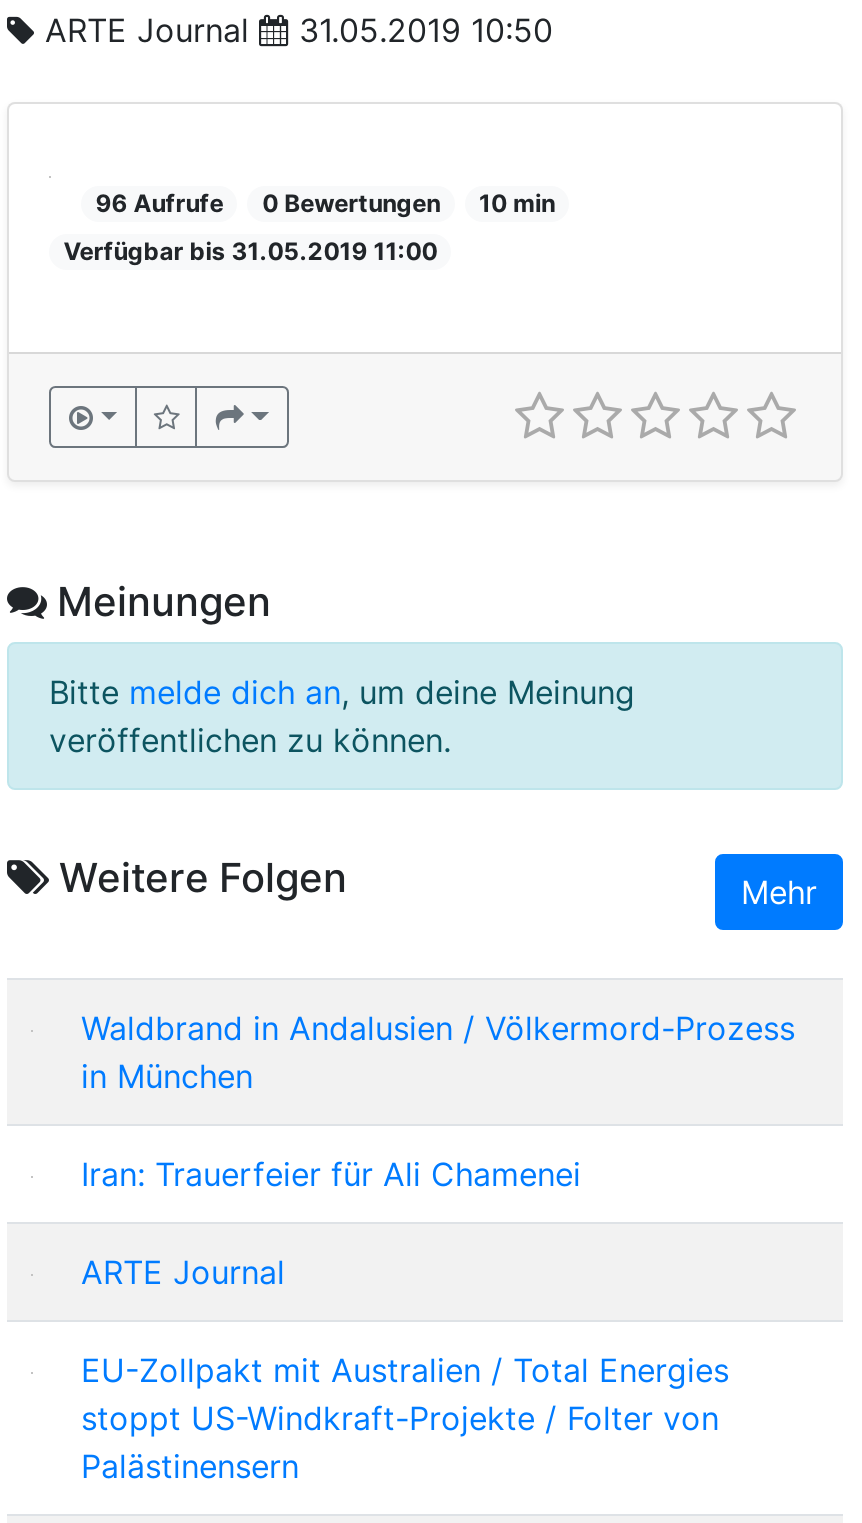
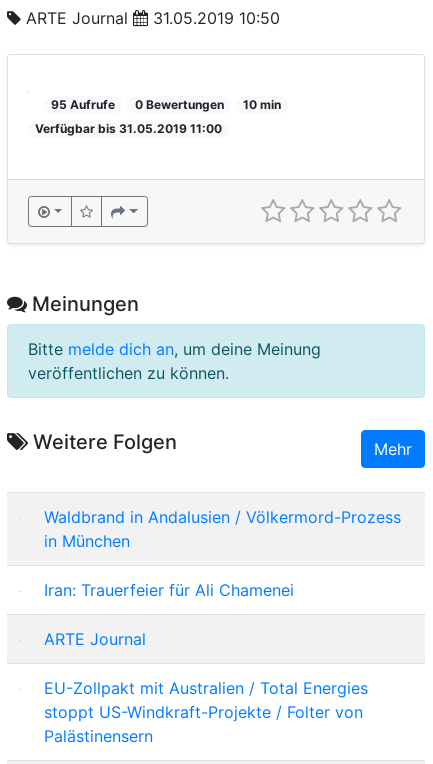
[95,187,223,217] 96 Aufrufe -> [51,96,115,111] 95 Aufrufe

